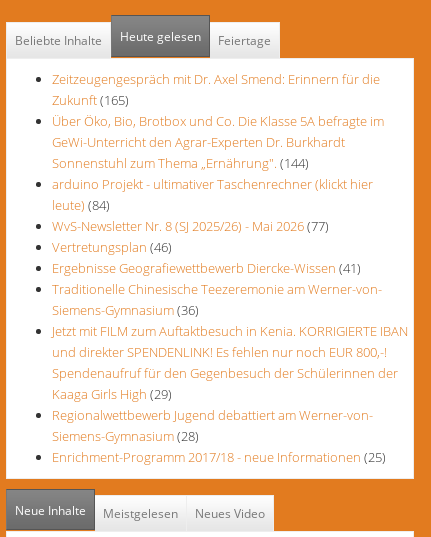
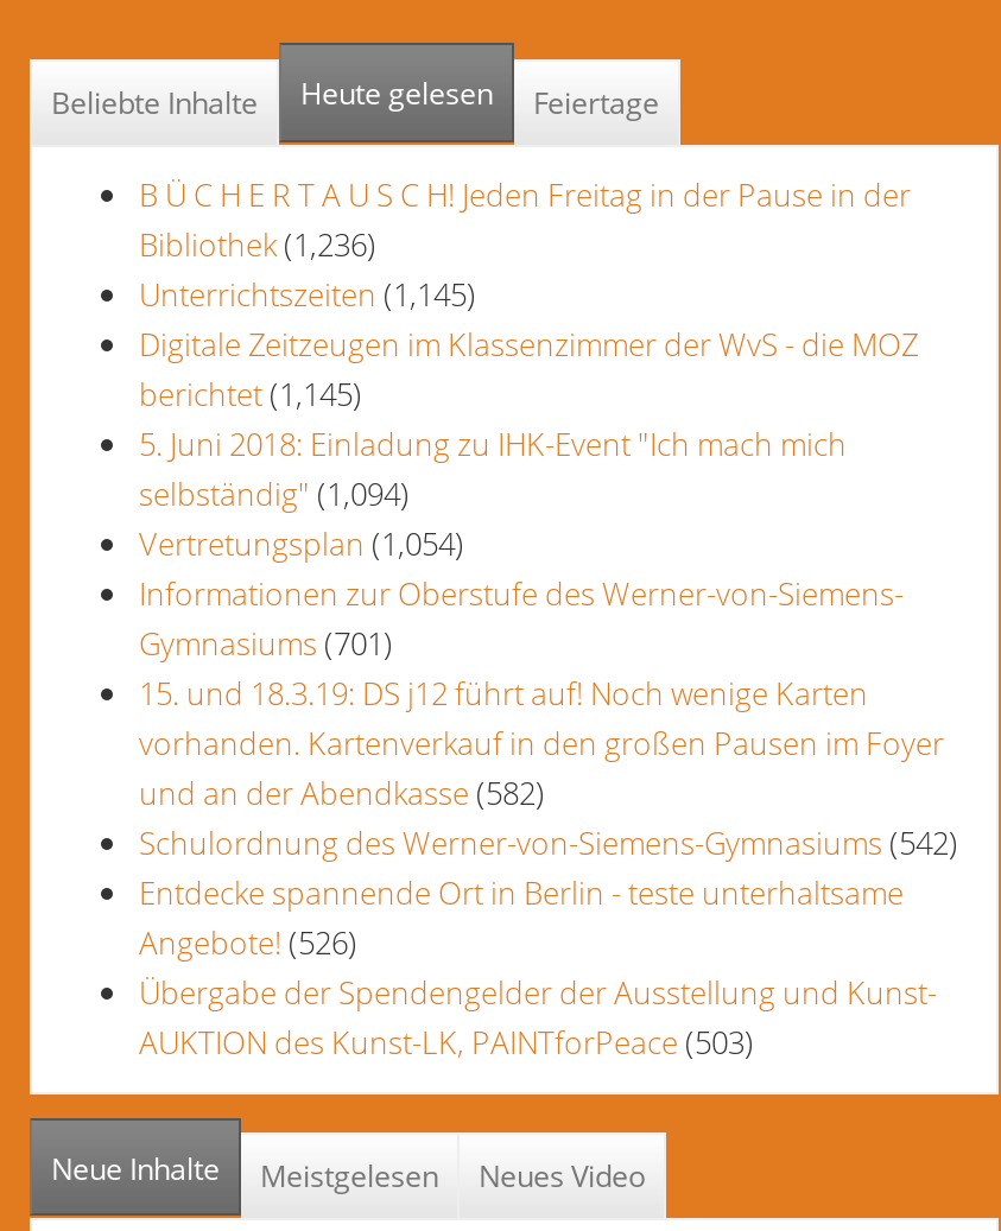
[52,70,408,466] Zeitzeugengespräch mit Dr. Axel Smend: Erinnern für die | Zukunft (165) | Über Öko, Bio, Brotbox und Co. Die Klasse 5A befragte im | GeWi-Unterricht den Agrar-Experten Dr. Burkhardt | Sonnenstuhl zum Thema „Ernährung". (144) | arduino Projekt - ultimativer Taschenrechner (klickt hier | leute) (84) | WvS-Newsletter Nr. 8 (SJ 2025/26) - Mai 2026 (77) | Vertretungsplan (46) | Ergebnisse Geografiewettbewerb Diercke-Wissen (41) | Traditionelle Chinesische Teezeremonie am Werner-von- | Siemens-Gymnasium (36) | Jetzt mit FILM zum Auftaktbesuch in Kenia. KORRIGIERTE IBAN | und direkter SPENDENLINK! Es fehlen nur noch EUR 800,-! | Spendenaufruf für den Gegenbesuch der Schülerinnen der | Kaaga Girls High (29) | Regionalwettbewerb Jugend debattiert am Werner-von- | Siemens-Gymnasium (28) | Enrichment-Programm 2017/18 - neue Informationen (25) -> [139,173,958,1063] B Ü C H E R T A U S C H! Jeden Freitag in der Pause in der | Bibliothek (1,236) | Unterrichtszeiten (1,145) | Digitale Zeitzeugen im Klassenzimmer der WvS - die MOZ | berichtet (1,145) | 5. Juni 2018: Einladung zu IHK-Event "Ich mach mich | selbständig" (1,094) | Vertretungsplan (1,054) | Informationen zur Oberstufe des Werner-von-Siemens- | Gymnasiums (701) | 15. und 18.3.19: DS j12 führt auf! Noch wenige Karten | vorhanden. Kartenverkauf in den großen Pausen im Foyer | und an der Abendkasse (582) | Schulordnung des Werner-von-Siemens-Gymnasiums (542) | Entdecke spannende Ort in Berlin - teste unterhaltsame | Angebote! (526) | Übergabe der Spendengelder der Ausstellung und Kunst- | AUKTION des Kunst-LK, PAINTforPeace (503)

